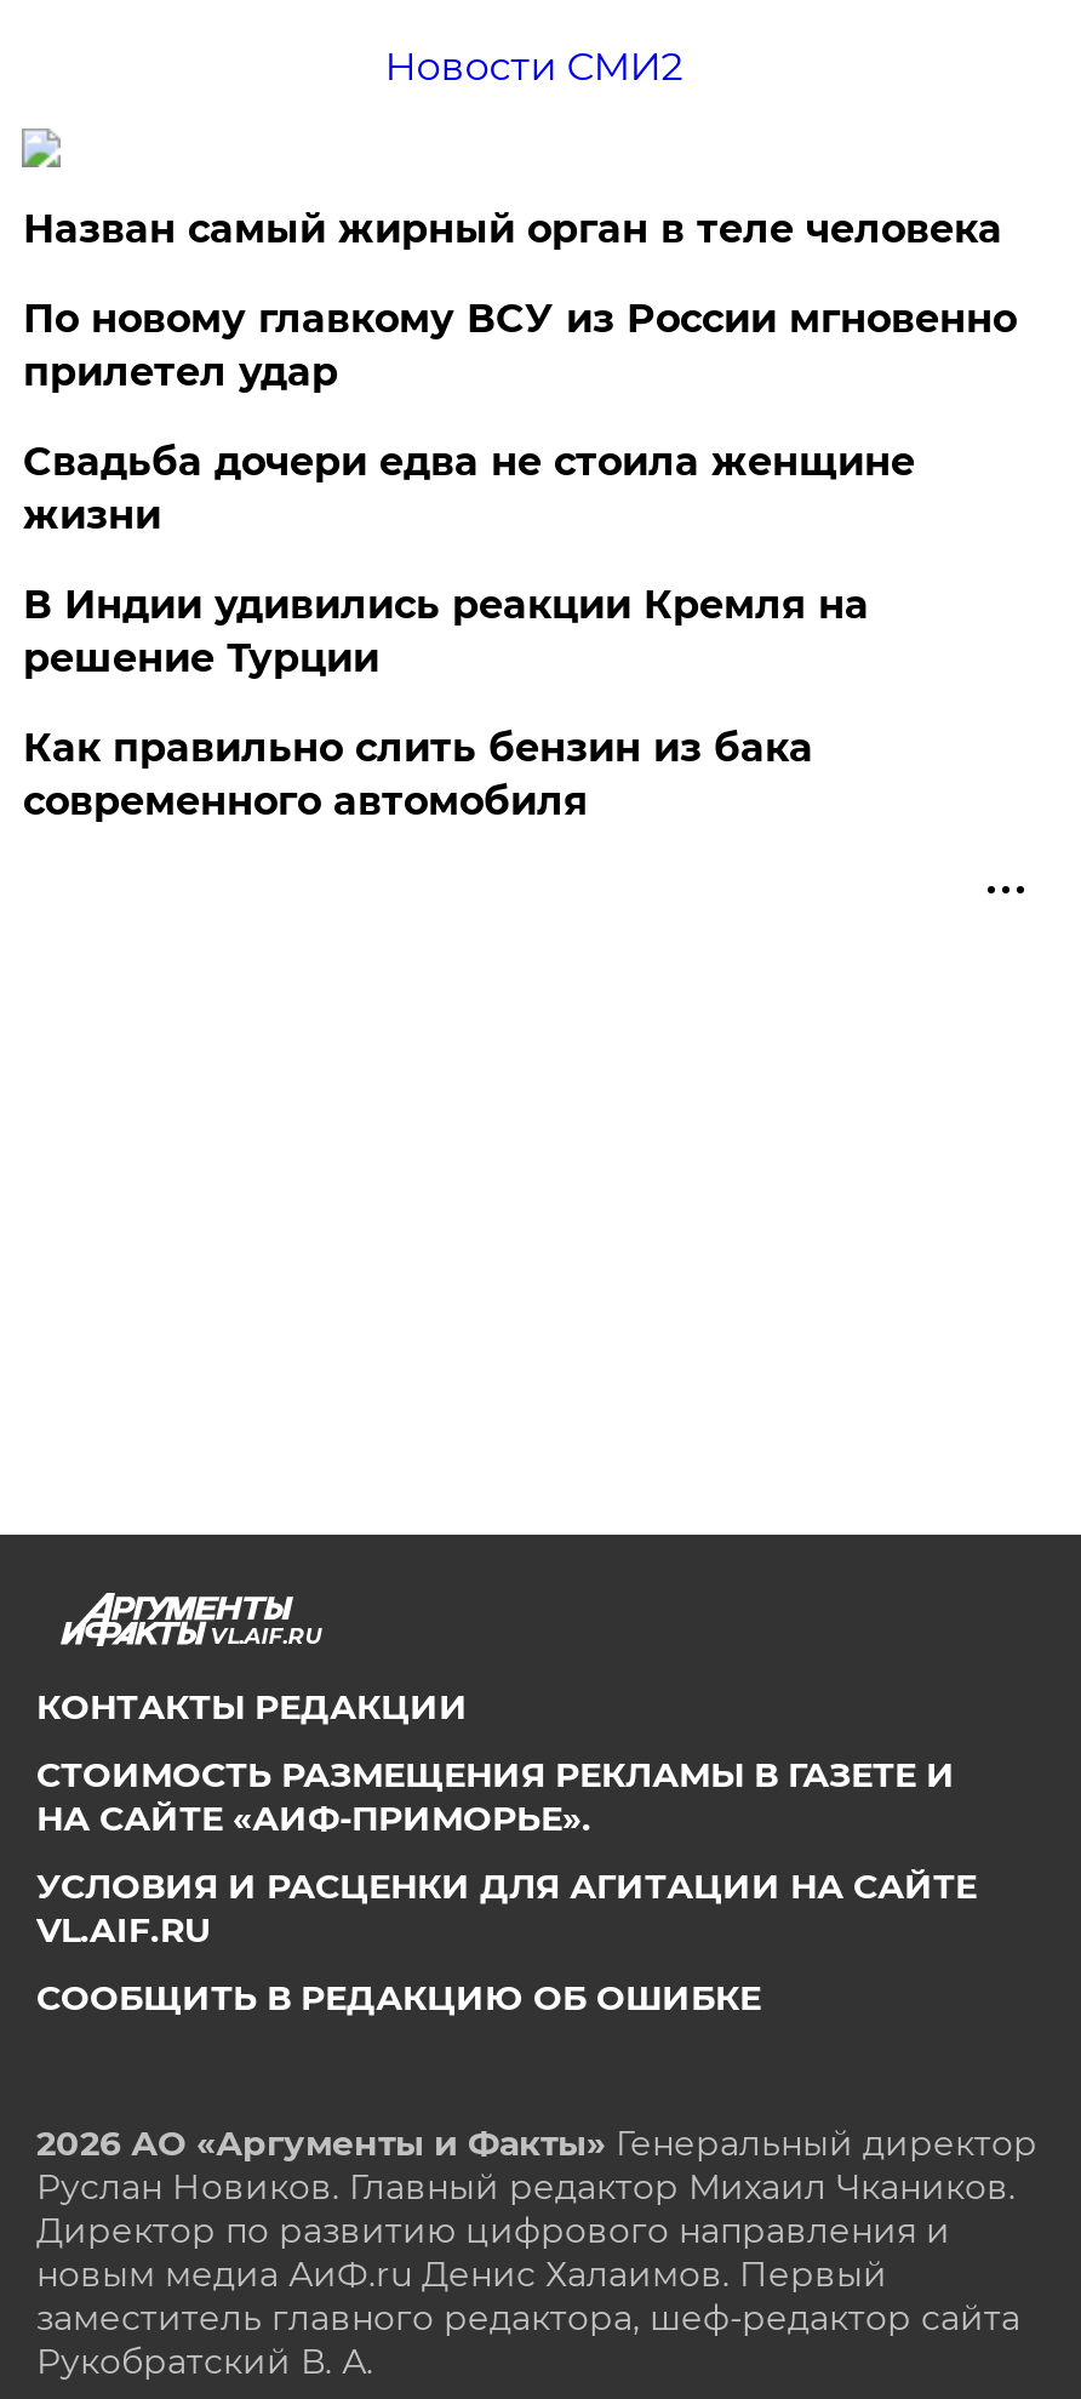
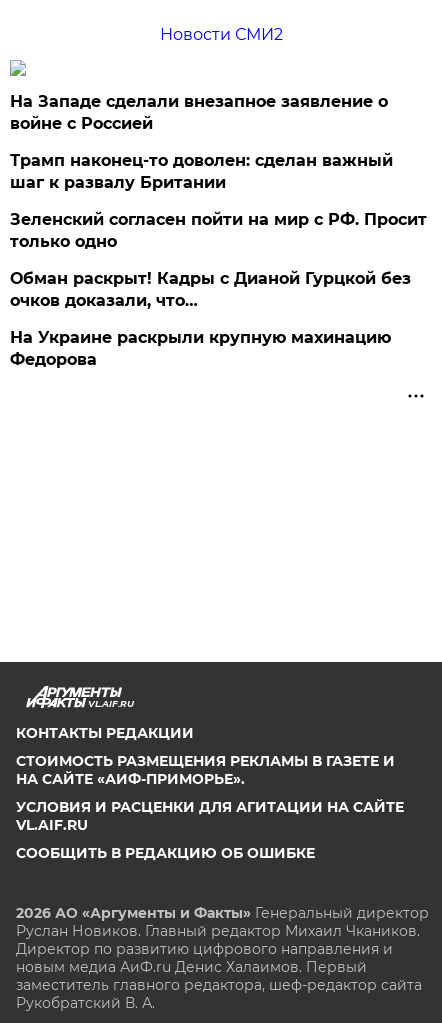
[23,206,1002,252] Назван самый жирный орган в теле человека -> [10,92,388,133] На Западе сделали внезапное заявление о | войне с Россией
[23,295,1017,395] По новому главкому ВСУ из России мгновенно | прилетел удар -> [10,151,393,192] Трамп наконец-то доволен: сделан важный | шаг к развалу Британии
[23,438,915,538] Свадьба дочери едва не стоила женщине | жизни -> [10,210,427,251] Зеленский согласен пойти на мир с РФ. Просит | только одно
[23,581,869,681] В Индии удивились реакции Кремля на | решение Турции -> [10,269,411,310] Обман раскрыт! Кадры с Дианой Гурцкой без | очков доказали, что…
[23,724,813,824] Как правильно слить бензин из бака | современного автомобиля -> [10,328,391,369] На Украине раскрыли крупную махинацию | Федорова

